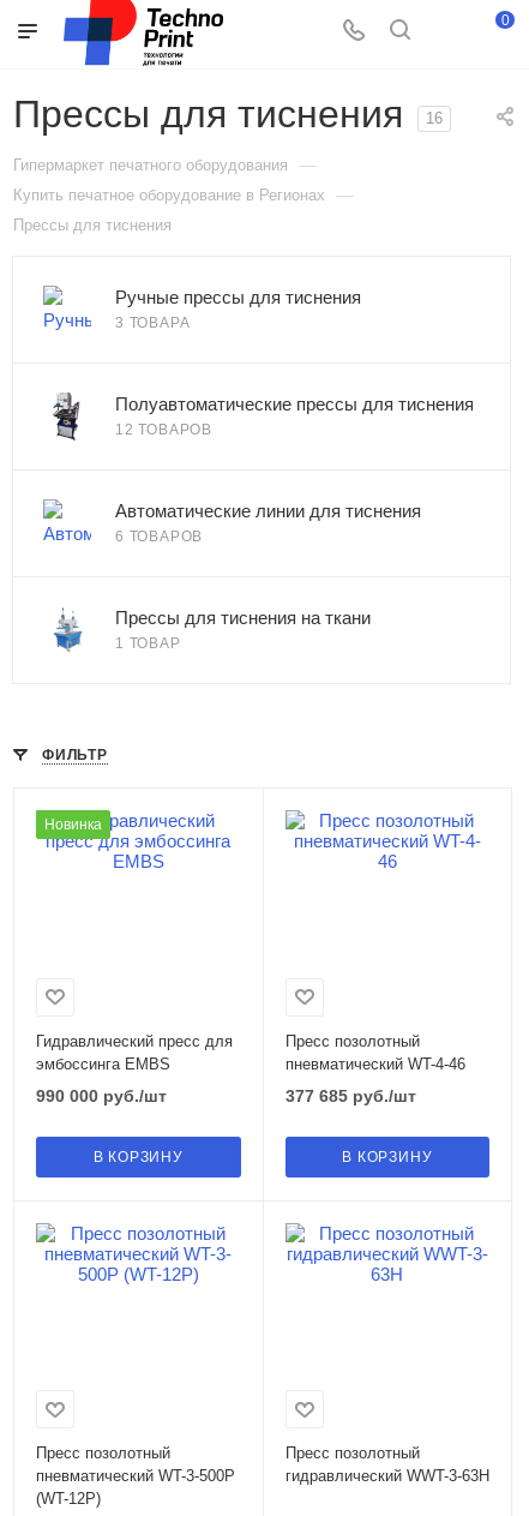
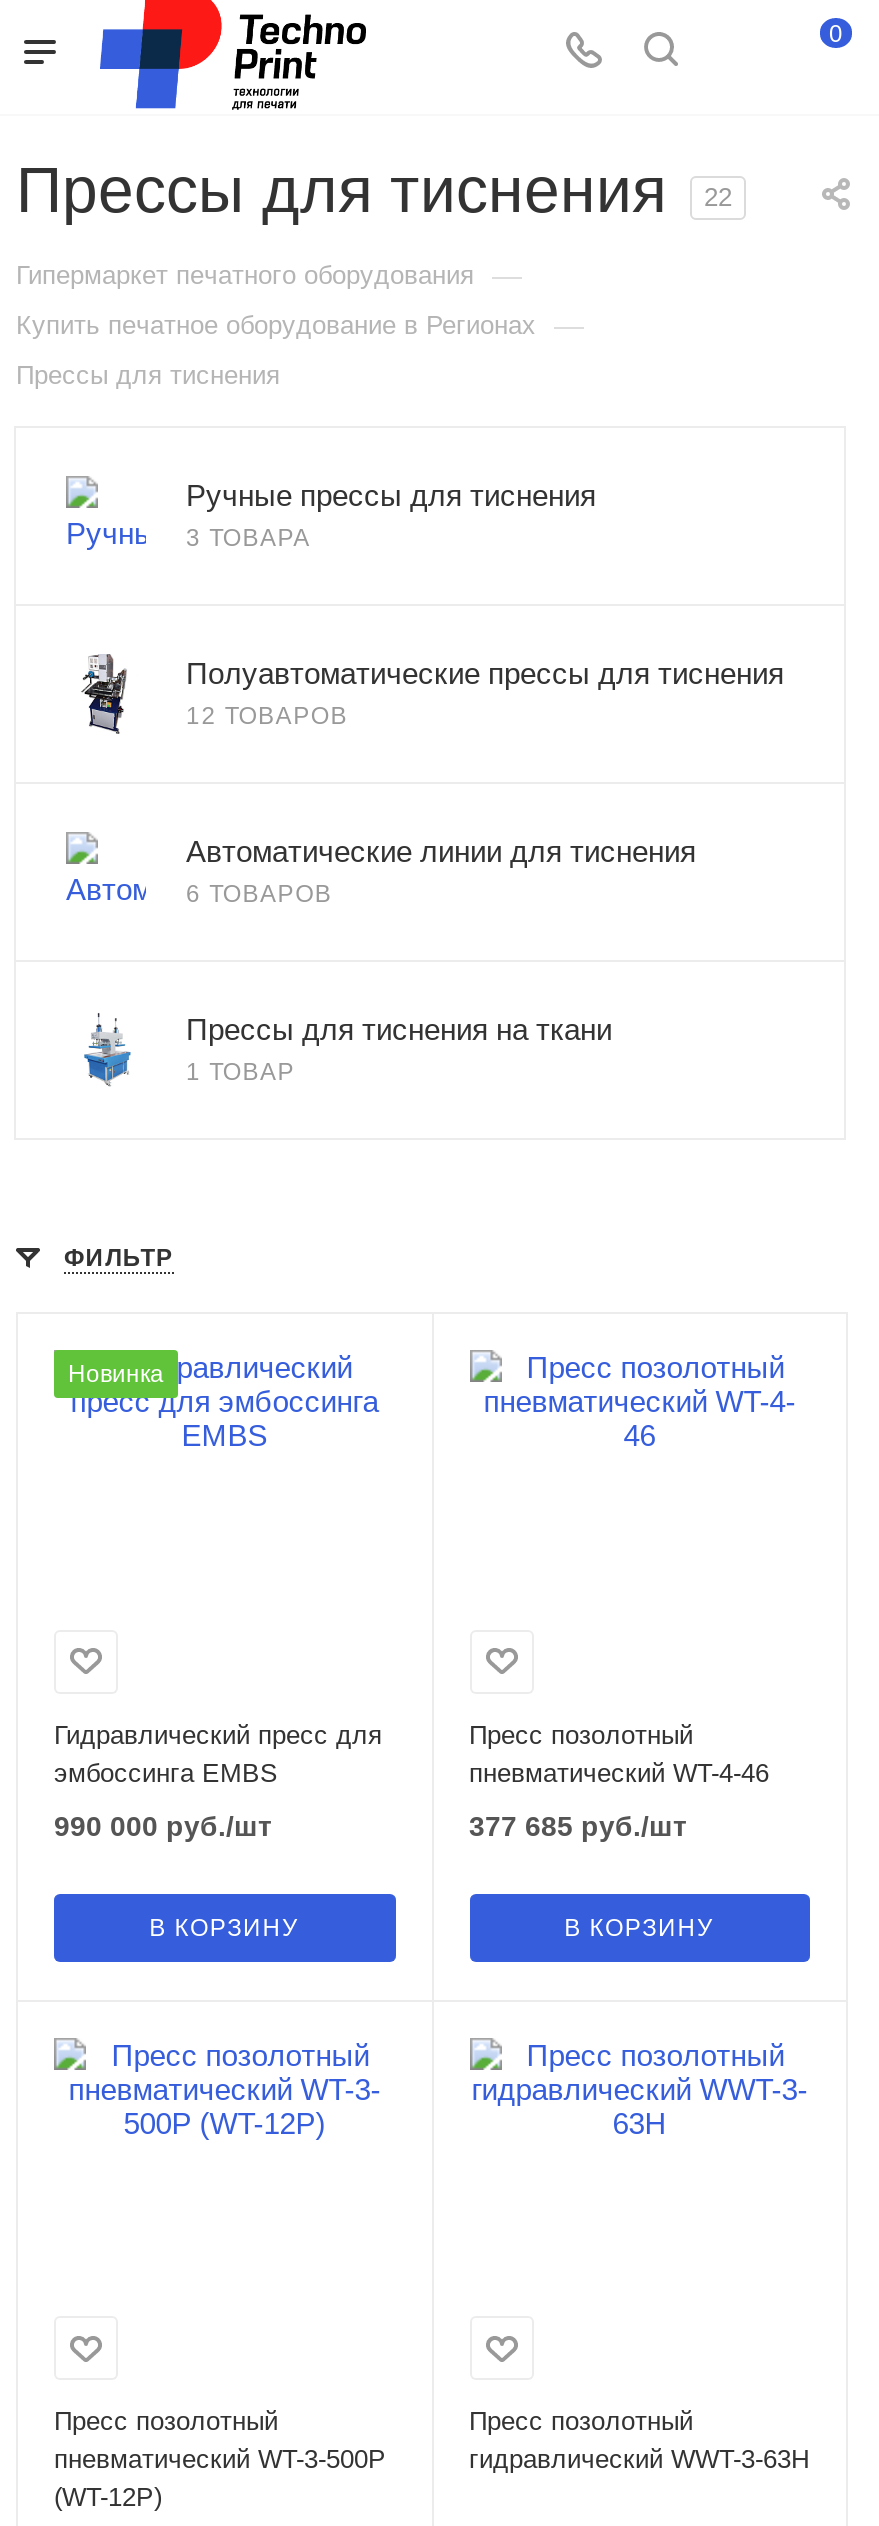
[13,92,443,136] Прессы для тиснения 16 -> [16,154,732,226] Прессы для тиснения 22

